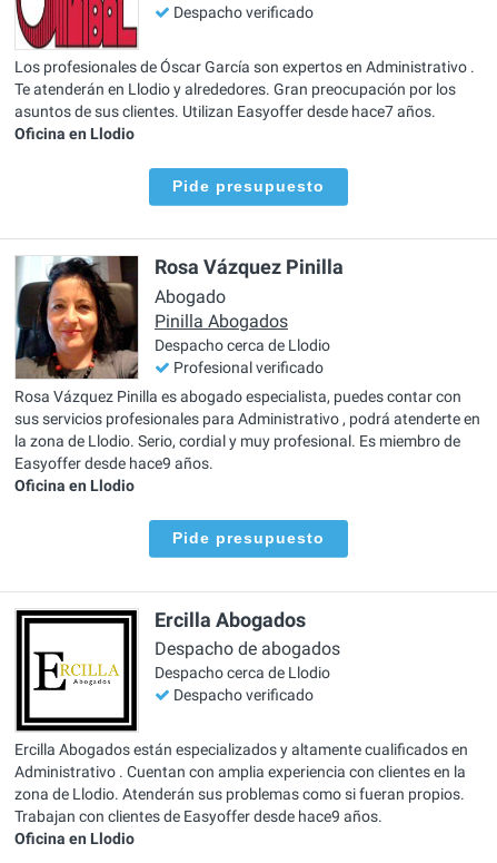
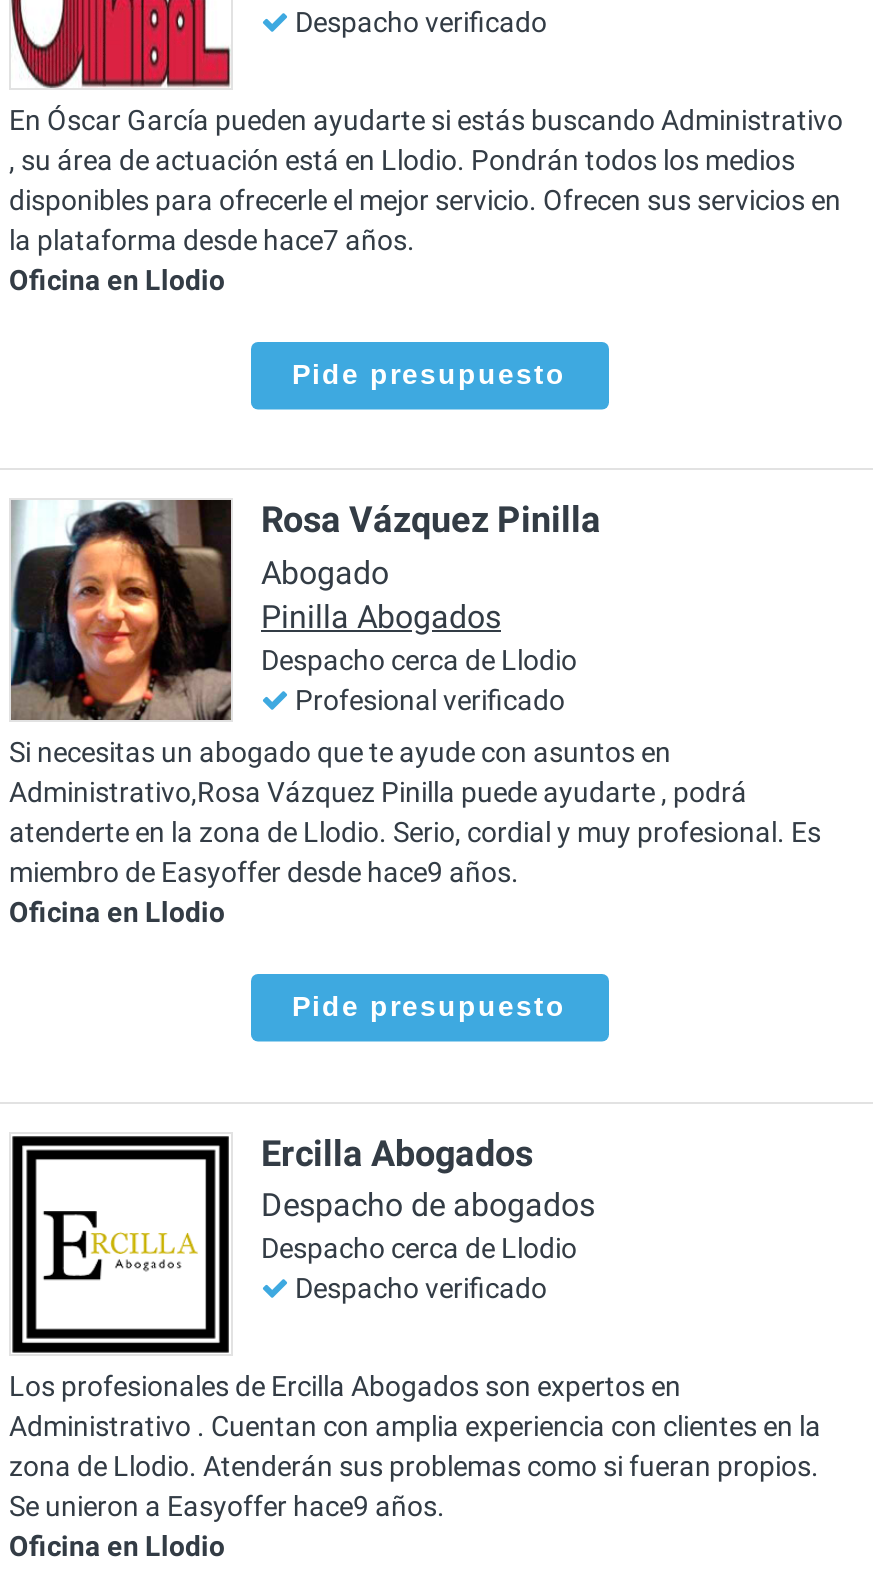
[14,58,475,120] Los profesionales de Óscar García son expertos en Administrativo . | Te atenderán en Llodio y alrededores. Gran preocupación por los | asuntos de sus clientes. Utilizan Easyoffer desde hace7 años. -> [9,104,843,256] En Óscar García pueden ayudarte si estás buscando Administrativo | , su área de actuación está en Llodio. Pondrán todos los medios | disponibles para ofrecerle el mejor servicio. Ofrecen sus servicios en | la plataforma desde hace7 años.
[14,388,480,472] Rosa Vázquez Pinilla es abogado especialista, puedes contar con | sus servicios profesionales para Administrativo , podrá atenderte en | la zona de Llodio. Serio, cordial y muy profesional. Es miembro de | Easyoffer desde hace9 años. -> [9,736,821,888] Si necesitas un abogado que te ayude con asuntos en | Administrativo,Rosa Vázquez Pinilla puede ayudarte , podrá | atenderte en la zona de Llodio. Serio, cordial y muy profesional. Es | miembro de Easyoffer desde hace9 años.
[14,740,468,758] Ercilla Abogados están especializados y altamente cualificados en -> [9,1369,681,1401] Los profesionales de Ercilla Abogados son expertos en
[14,807,382,825] Trabajan con clientes de Easyoffer desde hace9 años. -> [9,1489,445,1521] Se unieron a Easyoffer hace9 años.

